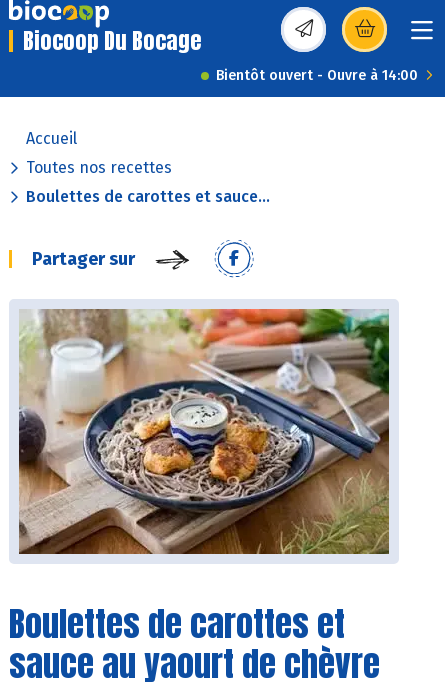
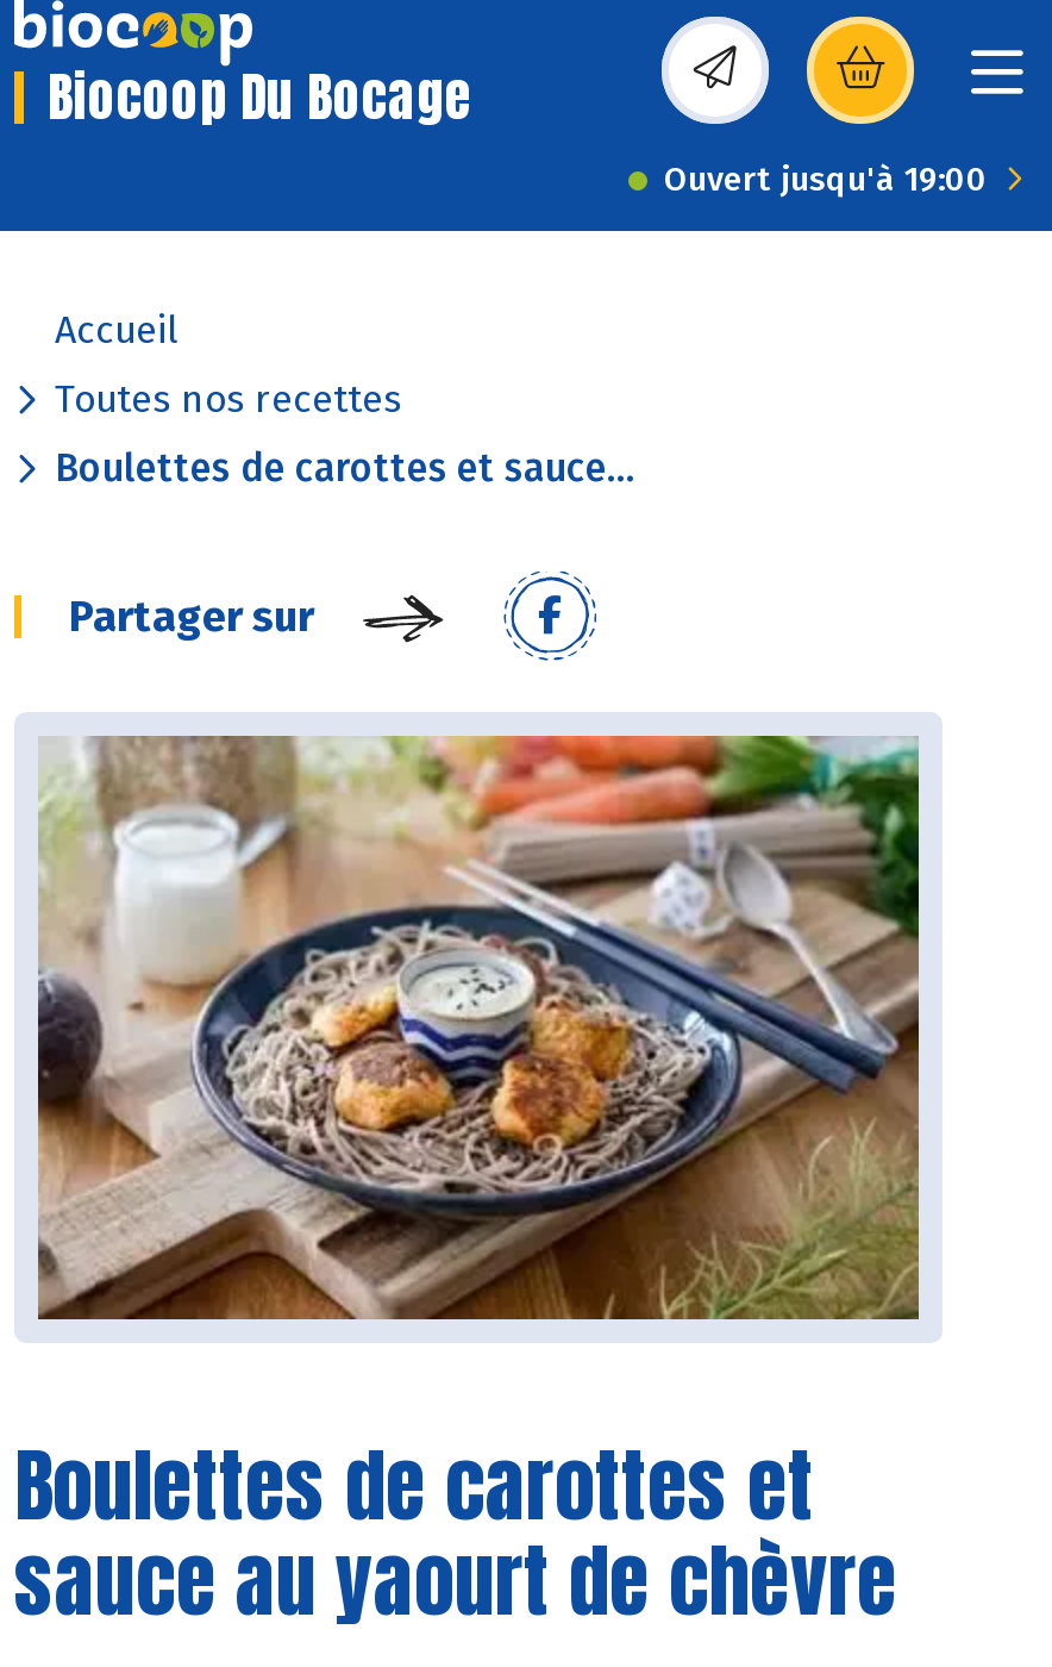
[216,67,418,84] Bientôt ouvert - Ouvre à 14:00 -> [664,160,988,200] Ouvert jusqu'à 19:00

